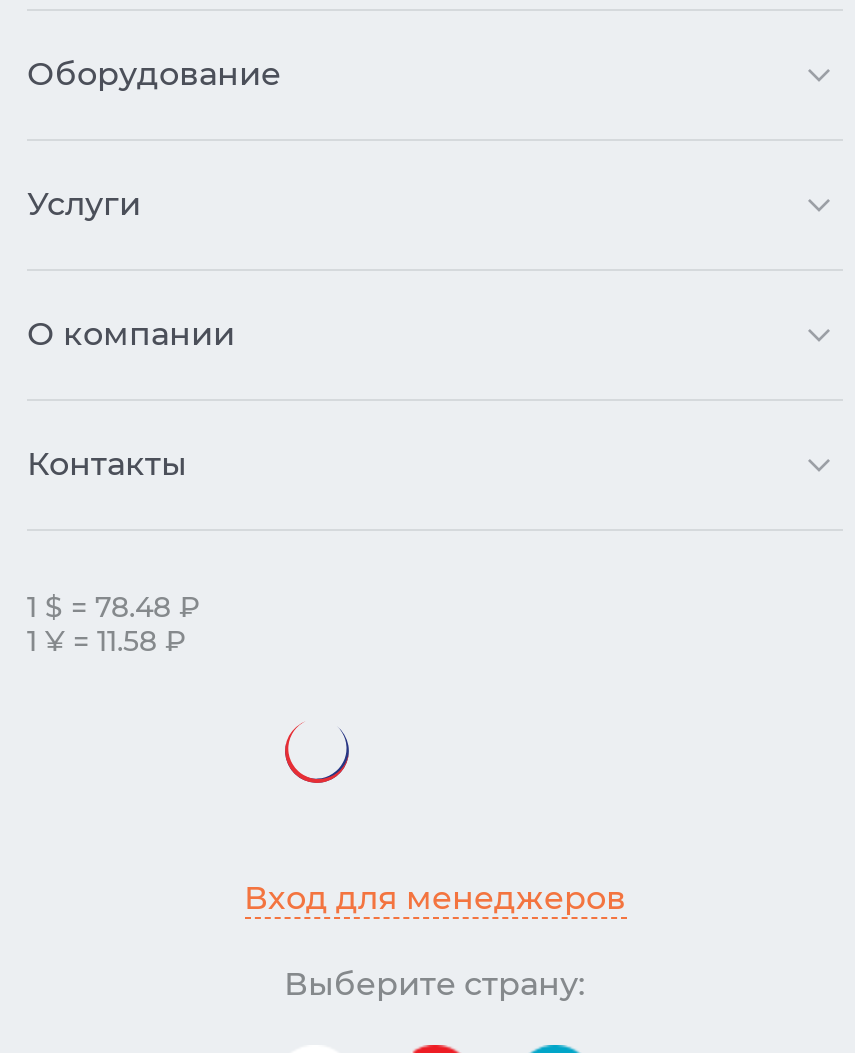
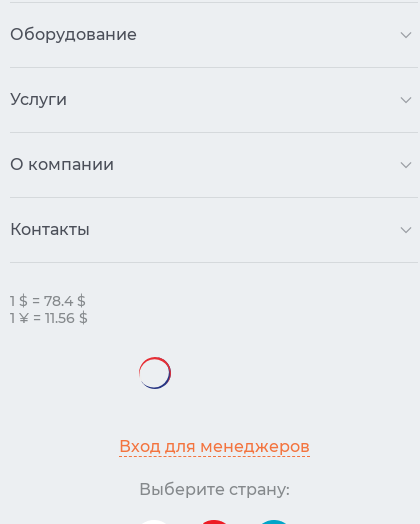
[27,589,201,625] 1 $ = 78.48 ₽ -> [10,292,86,310] 1 $ = 78.4 $
[27,623,187,659] 1 ¥ = 11.58 ₽ -> [10,309,88,327] 1 ¥ = 11.56 $
[283,719,351,785] [image] -> [138,356,172,390] [image]

